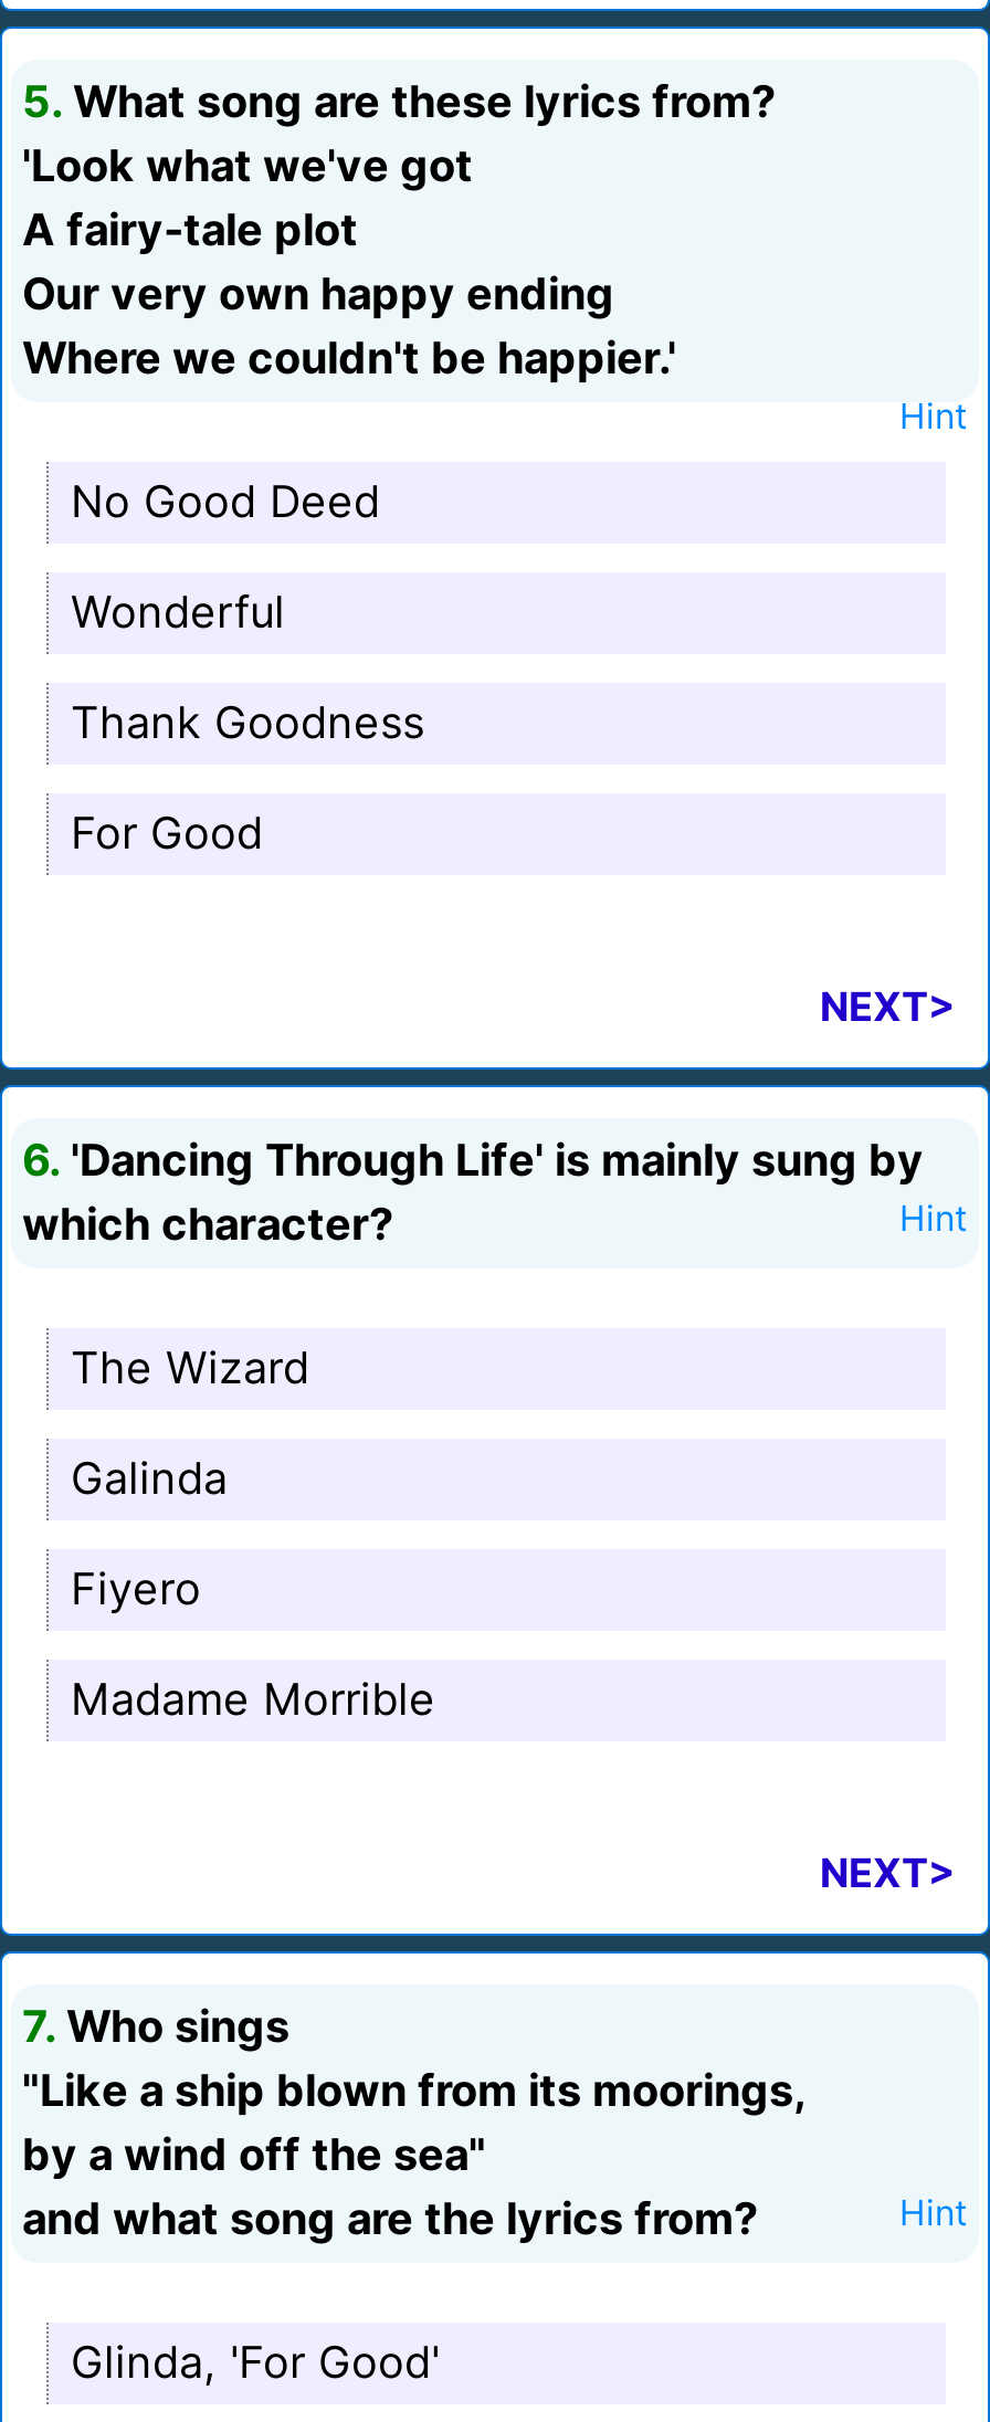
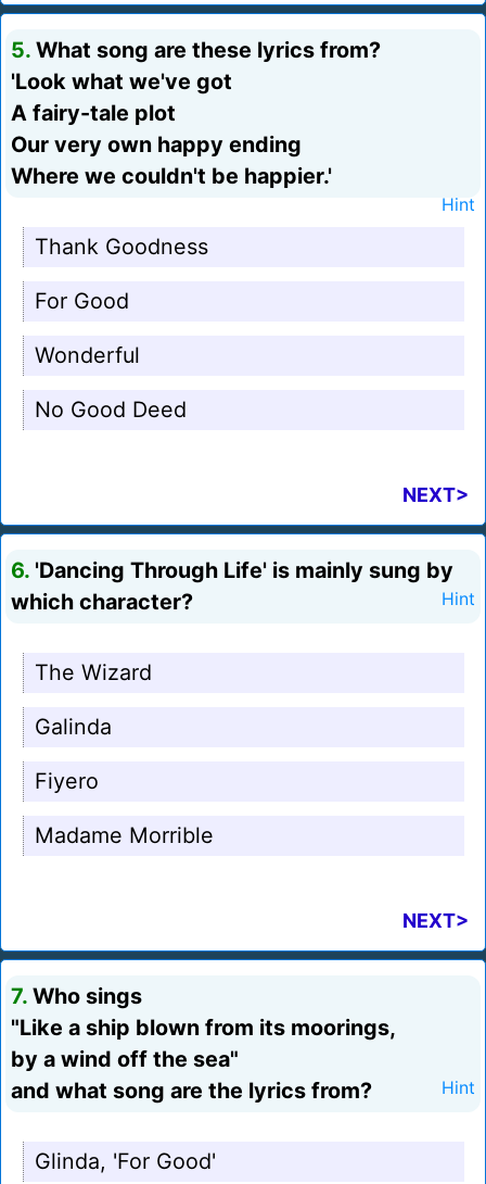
moved [71,475,380,639] -> [35,342,187,423]: Wonderful | No Good Deed
moved [71,696,424,860] -> [35,234,208,314]: Thank Goodness | For Good

